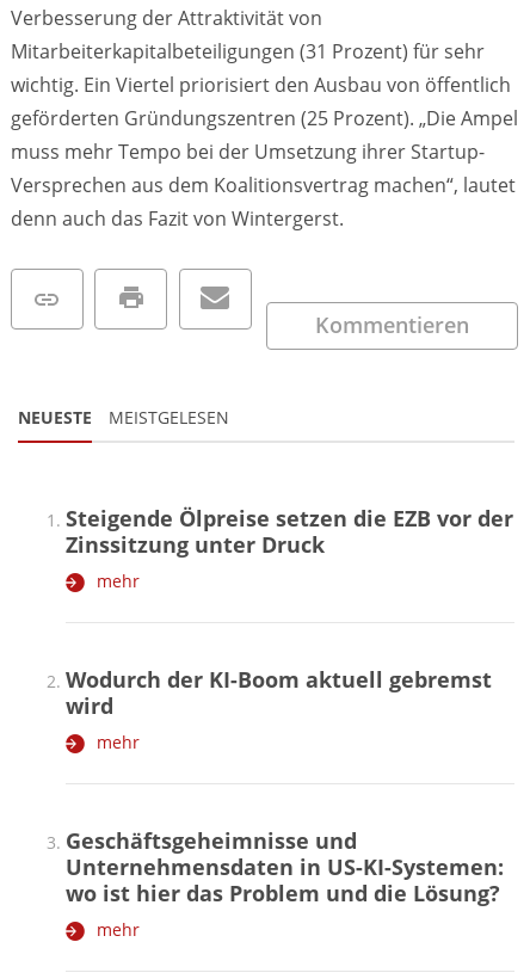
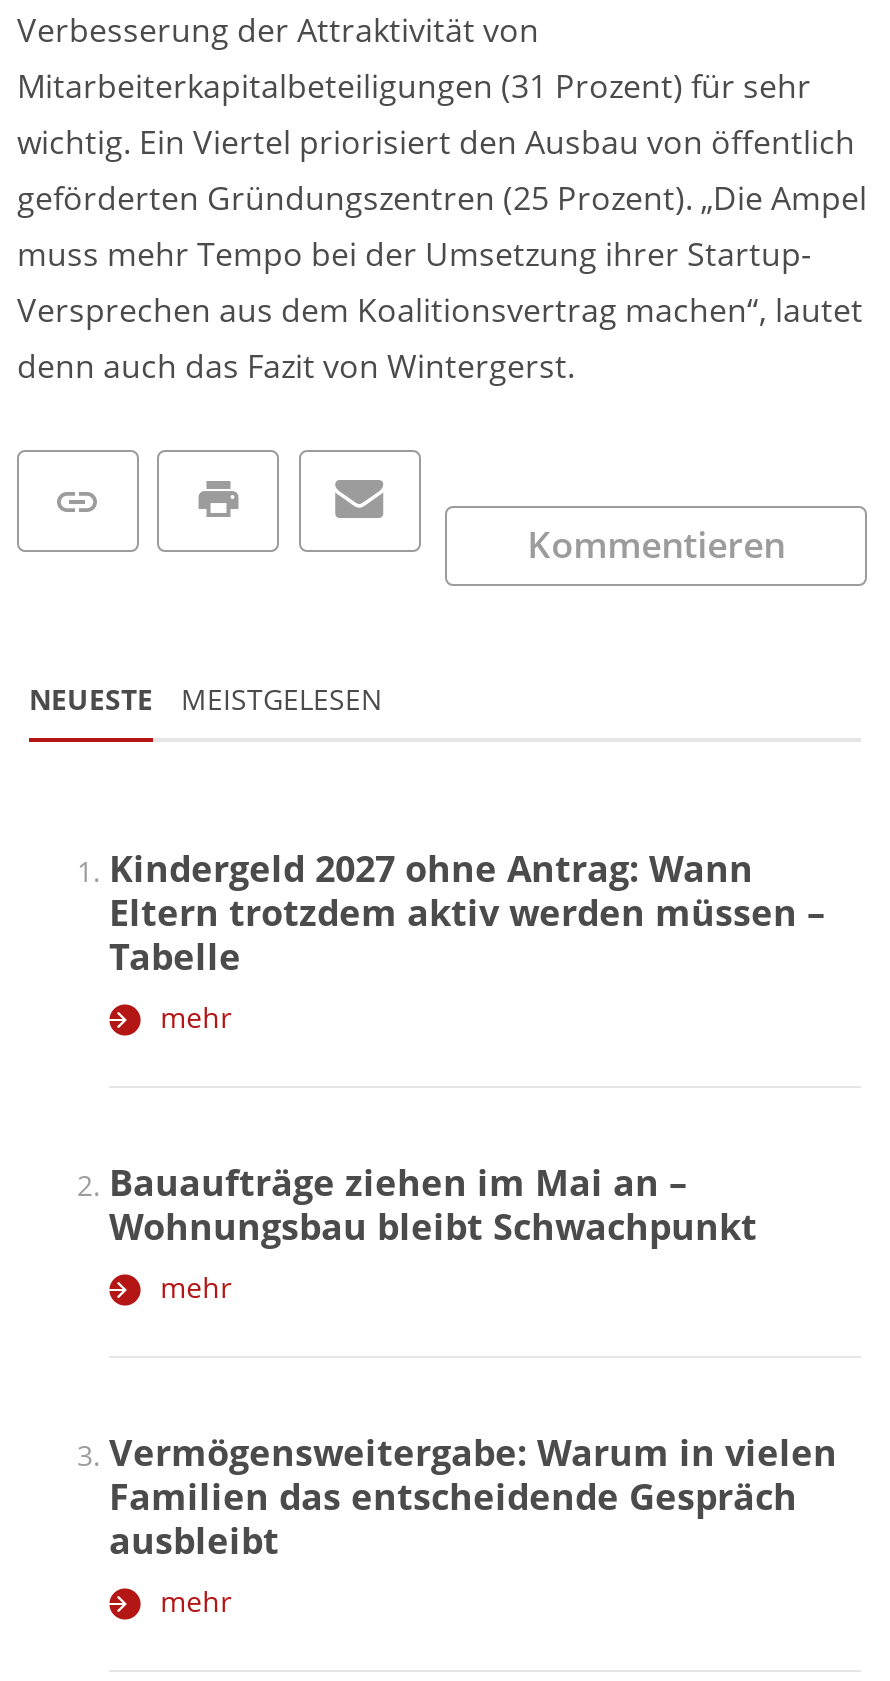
[66,504,513,559] Steigende Ölpreise setzen die EZB vor der | Zinssitzung unter Druck -> [109,845,825,981] Kindergeld 2027 ohne Antrag: Wann | Eltern trotzdem aktiv werden müssen – | Tabelle
[66,665,492,720] Wodurch der KI-Boom aktuell gebremst | wird -> [109,1159,757,1251] Bauaufträge ziehen im Mai an – | Wohnungsbau bleibt Schwachpunkt
[66,827,504,908] Geschäftsgeheimnisse und | Unternehmensdaten in US-KI-Systemen: | wo ist hier das Problem und die Lösung? -> [109,1429,837,1565] Vermögensweitergabe: Warum in vielen | Familien das entscheidende Gespräch | ausbleibt

